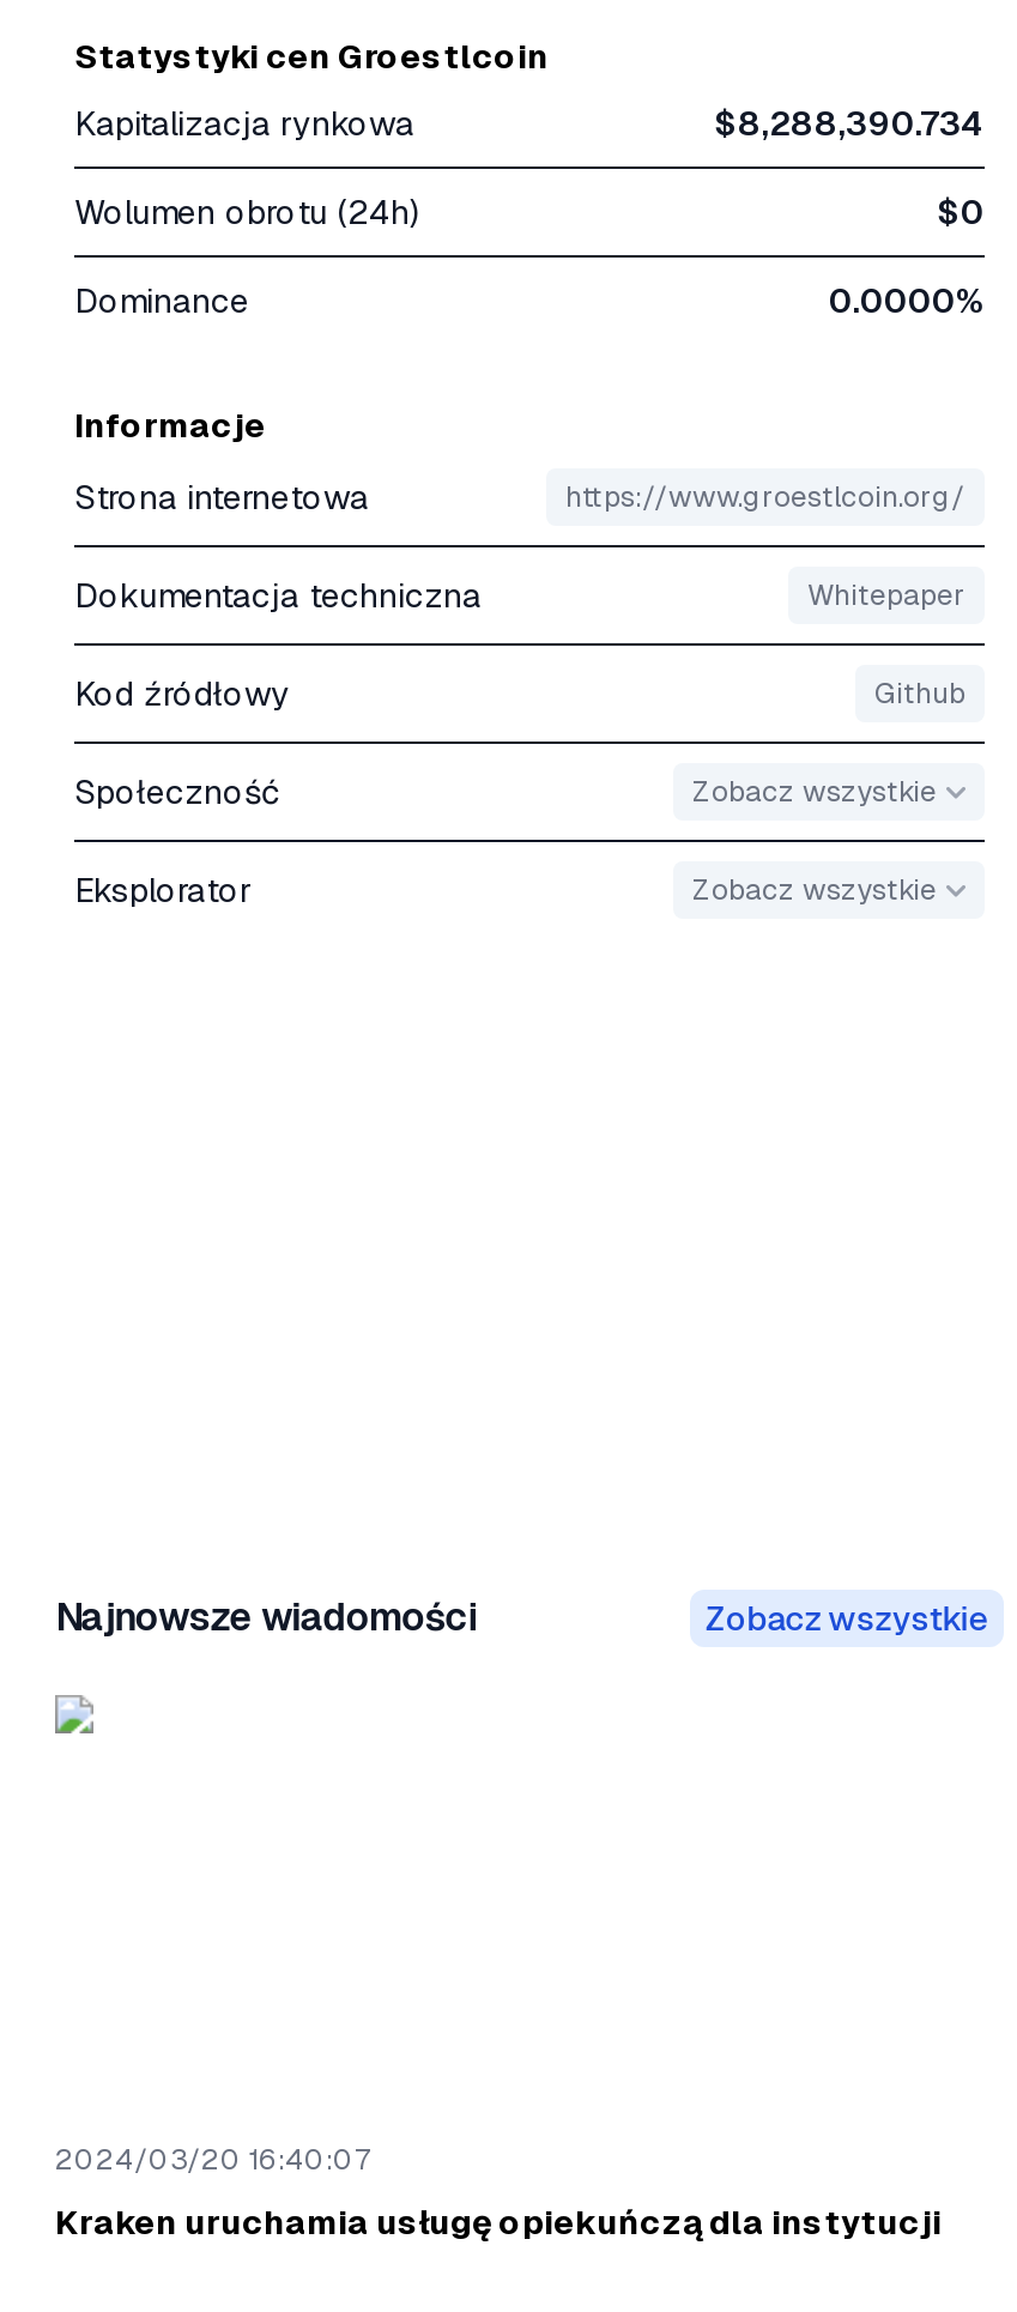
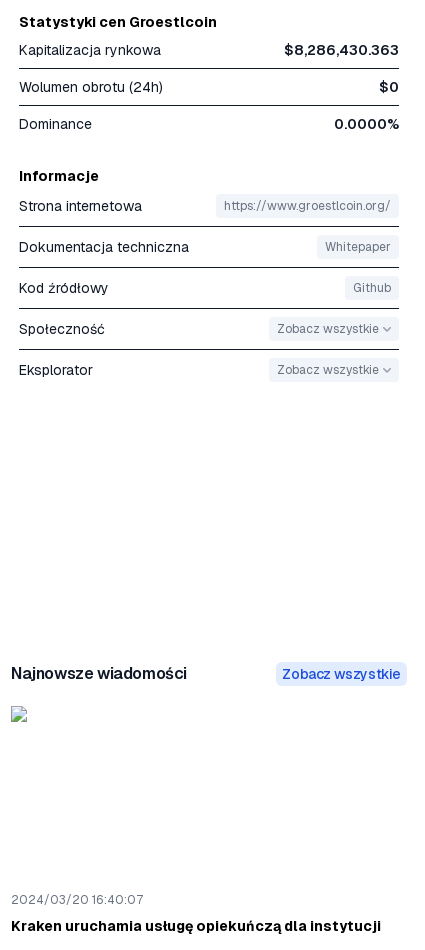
[714,102,985,145] $8,288,390.734 -> [284,41,399,59] $8,286,430.363

